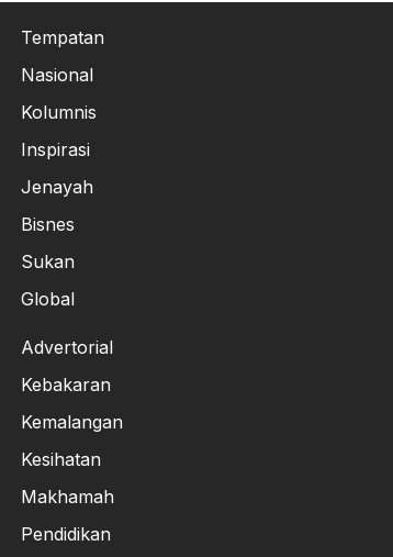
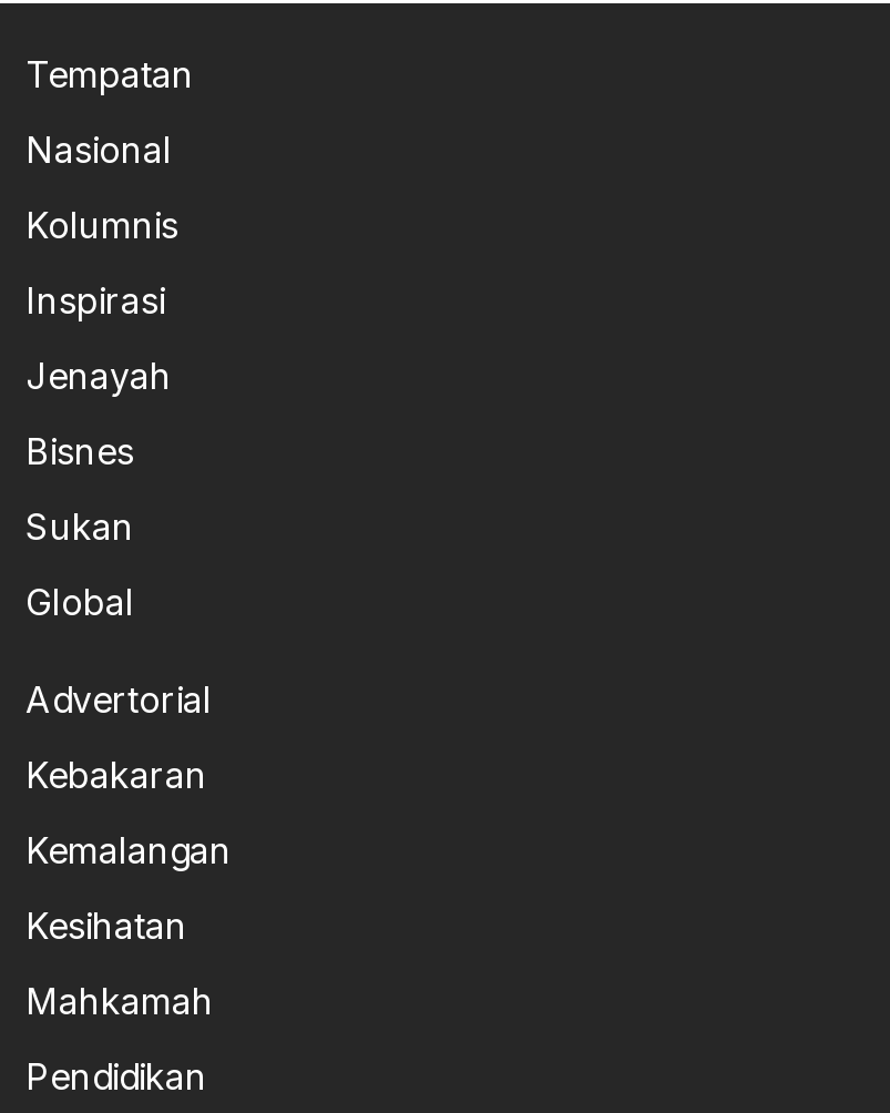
[21,486,114,508] Makhamah -> [25,980,214,1024] Mahkamah

